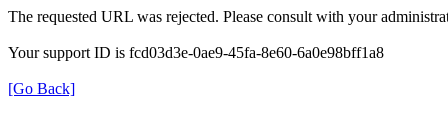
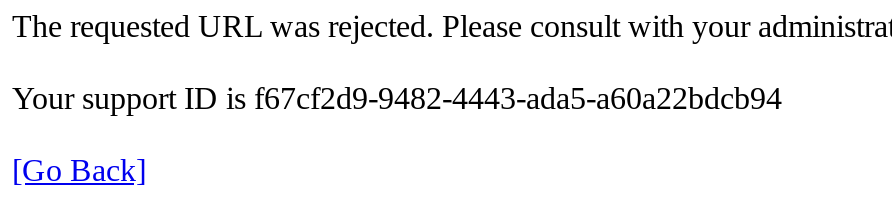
[8,44,384,61] Your support ID is fcd03d3e-0ae9-45fa-8e60-6a0e98bff1a8 -> [12,81,782,115] Your support ID is f67cf2d9-9482-4443-ada5-a60a22bdcb94

